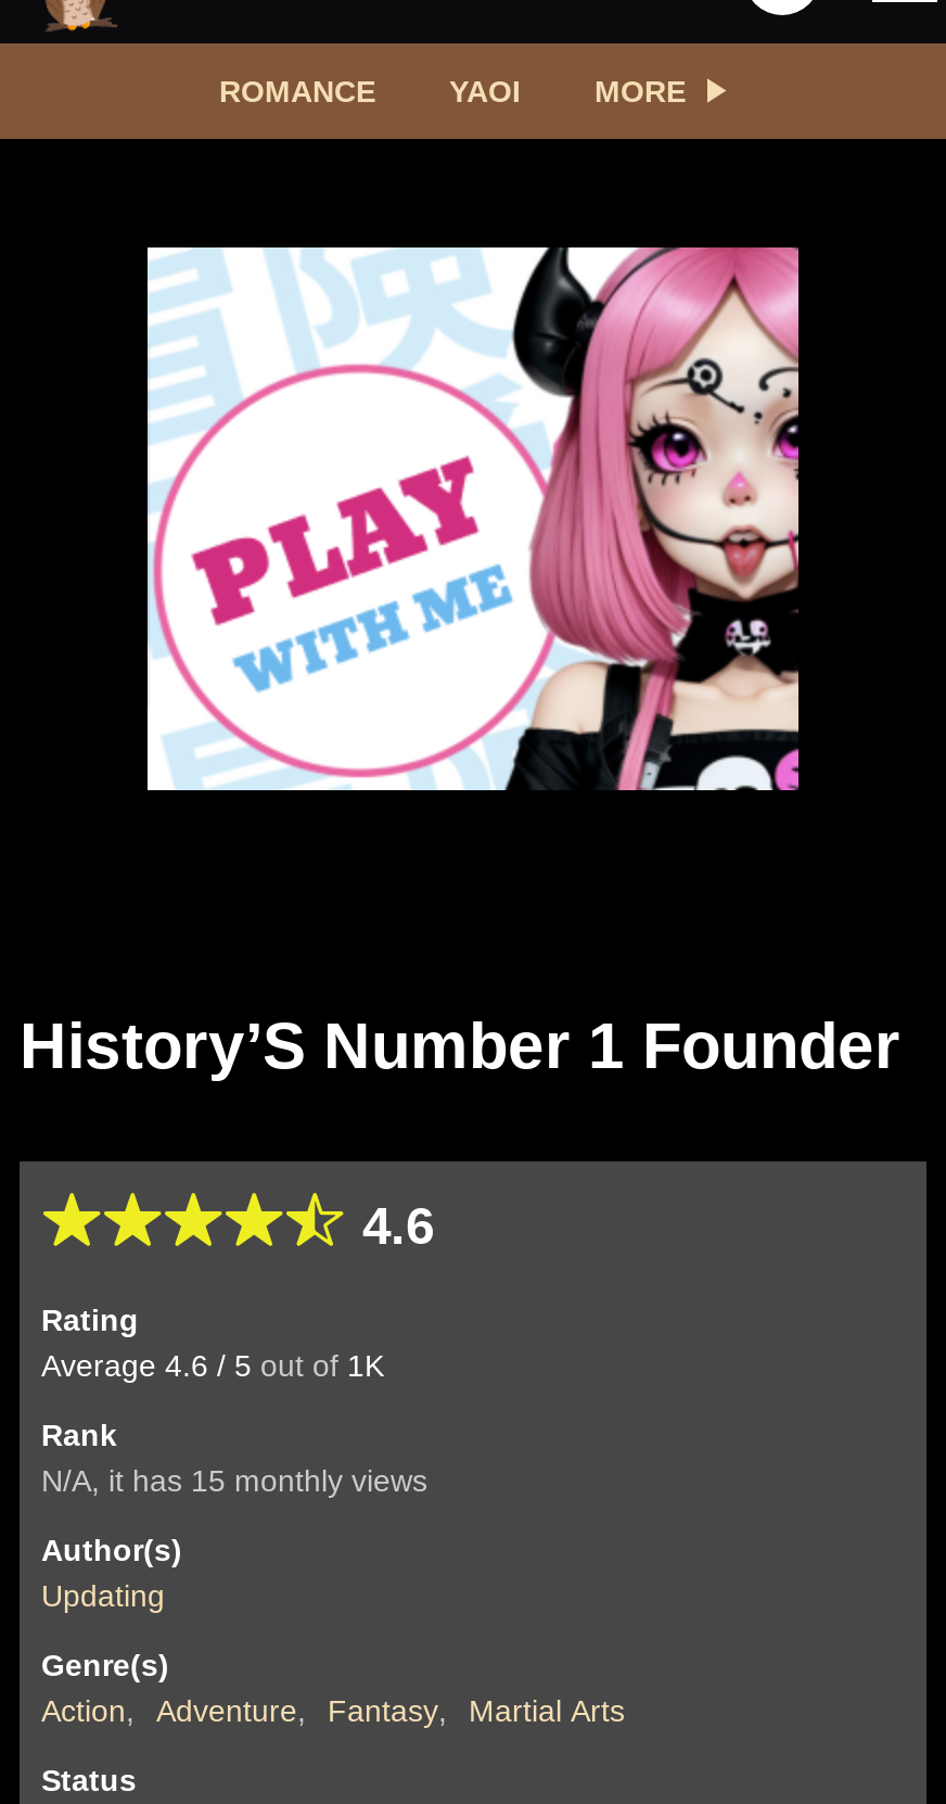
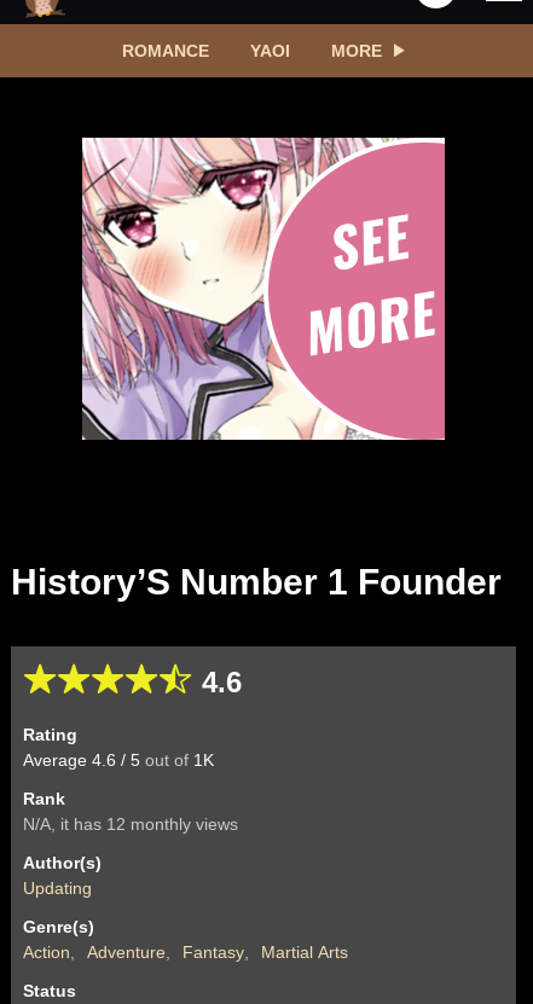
[145,245,801,792] [image] -> [81,137,446,441] [image]
[41,1463,427,1498] N/A, it has 15 monthly views -> [23,814,238,834] N/A, it has 12 monthly views

